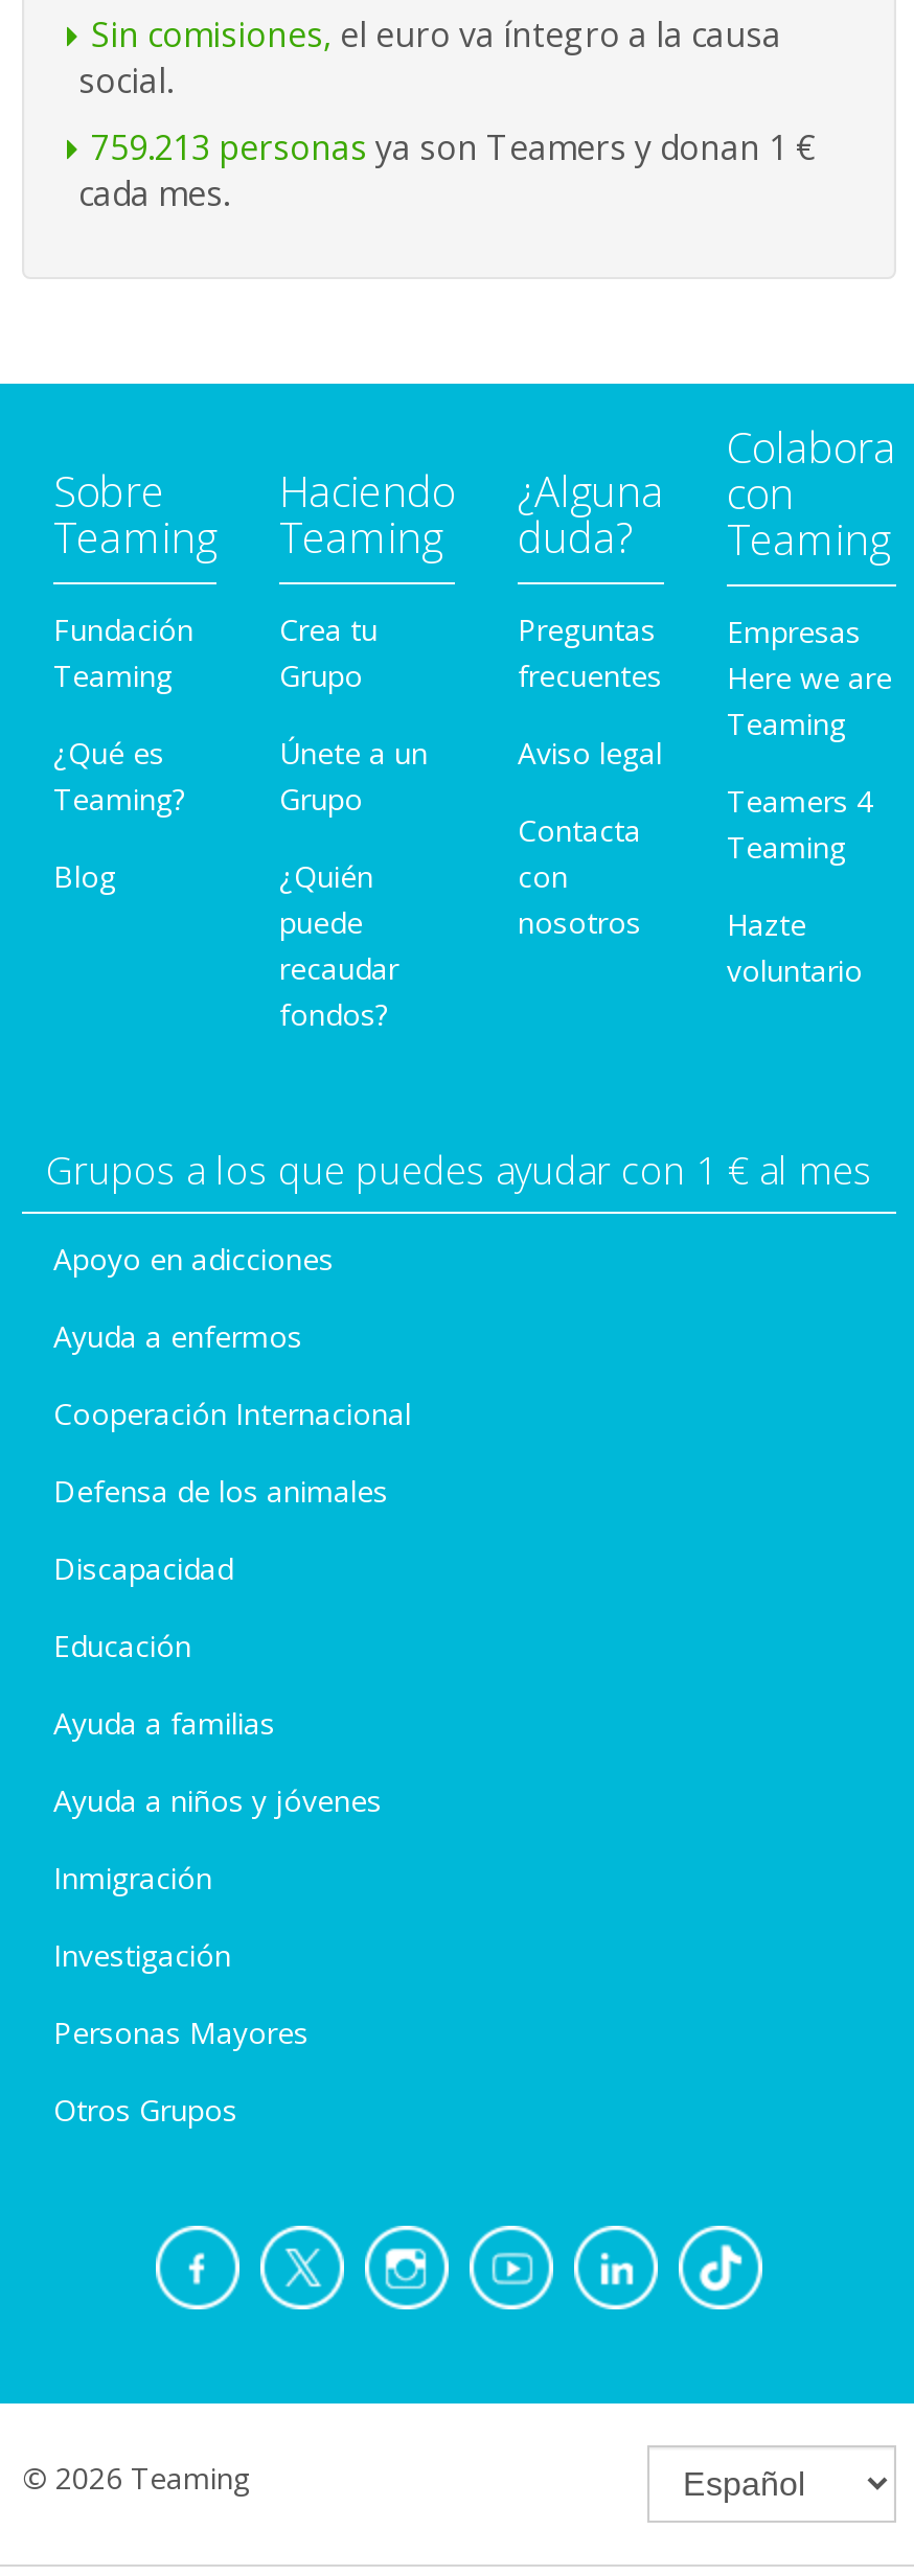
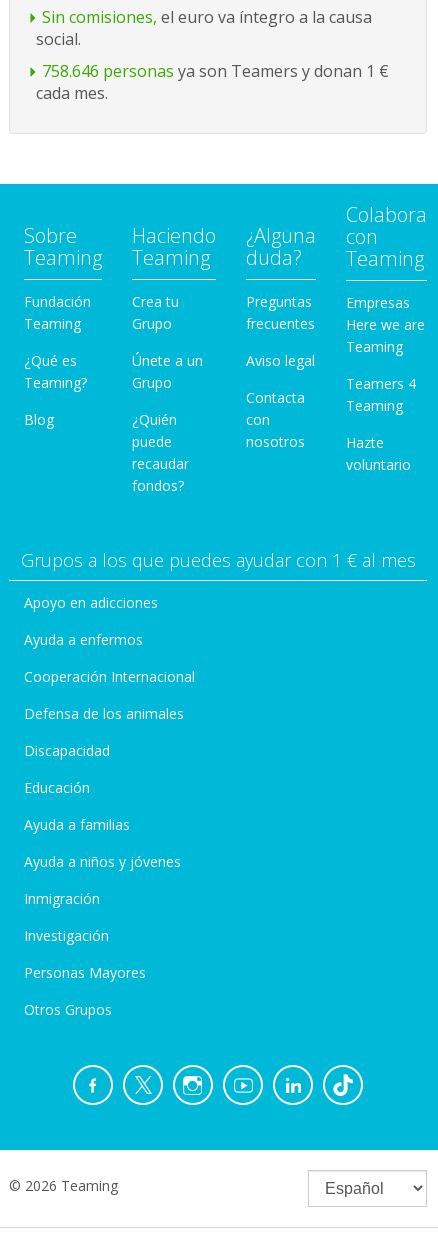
[83,124,817,170] 759.213 personas ya son Teamers y donan 1 € -> [38,60,389,82] 758.646 personas ya son Teamers y donan 1 €

